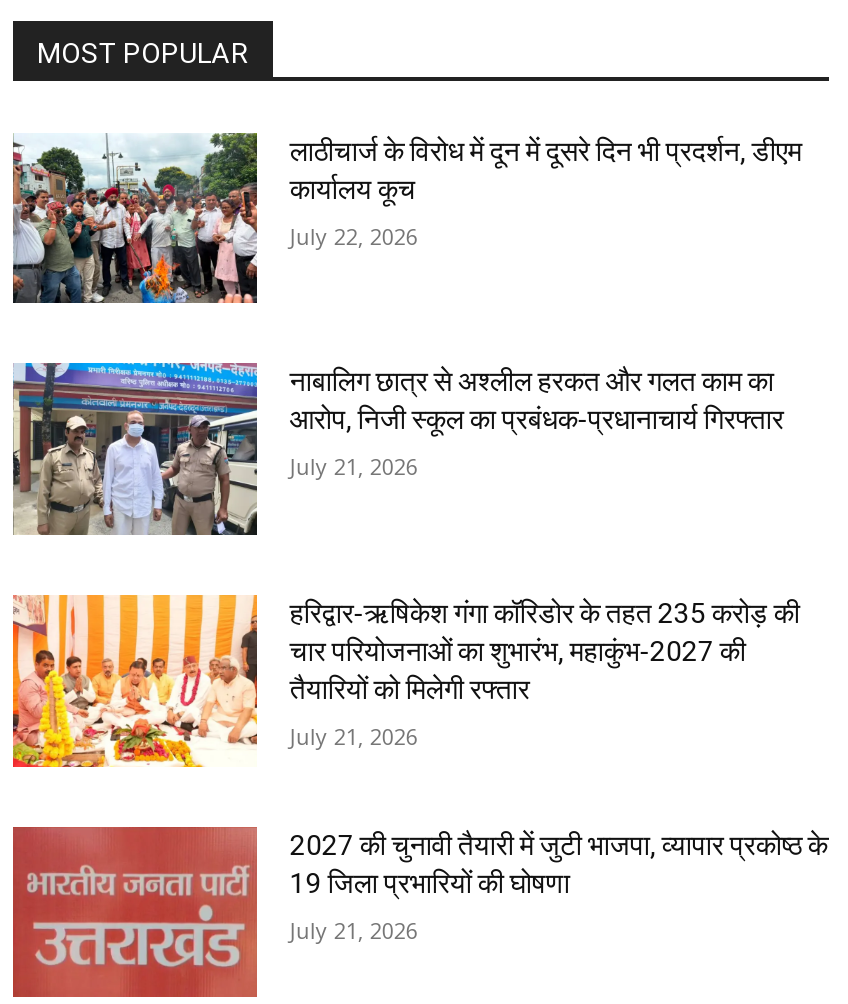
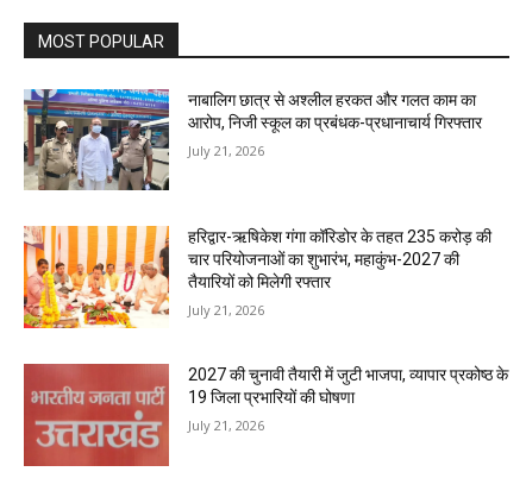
[13,133,802,305] [image] | लाठीचार्ज के विरोध में दून में दूसरे दिन भी प्रदर्शन, डीएम | कार्यालय कूच | July 22, 2026 -> none

